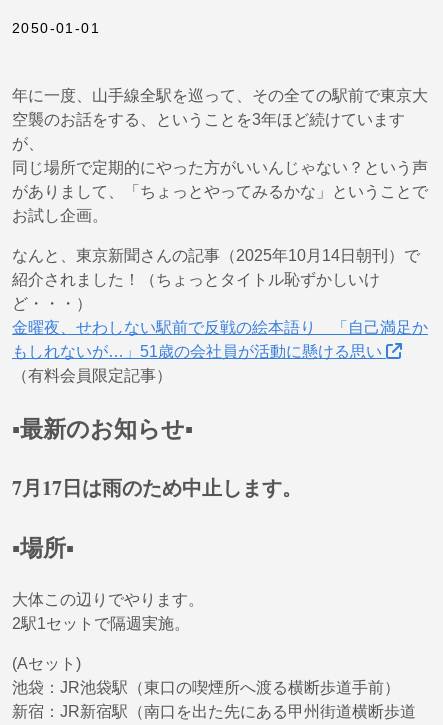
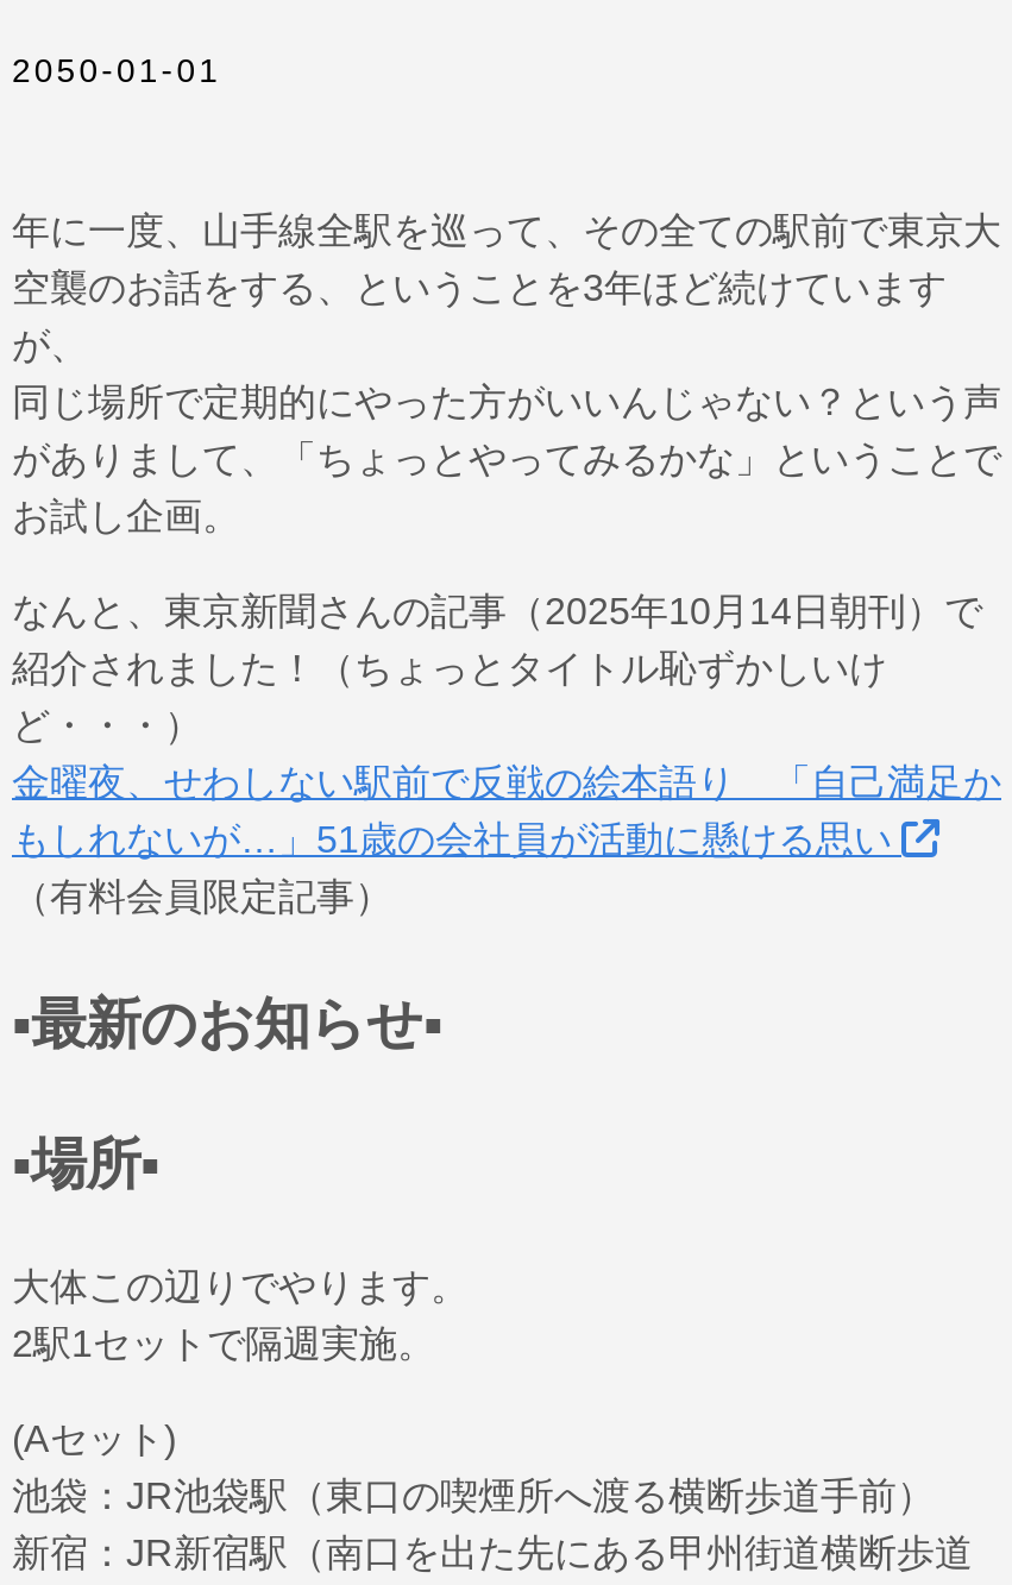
[12,473,302,502] 7月17日は雨のため中止します。 -> none

